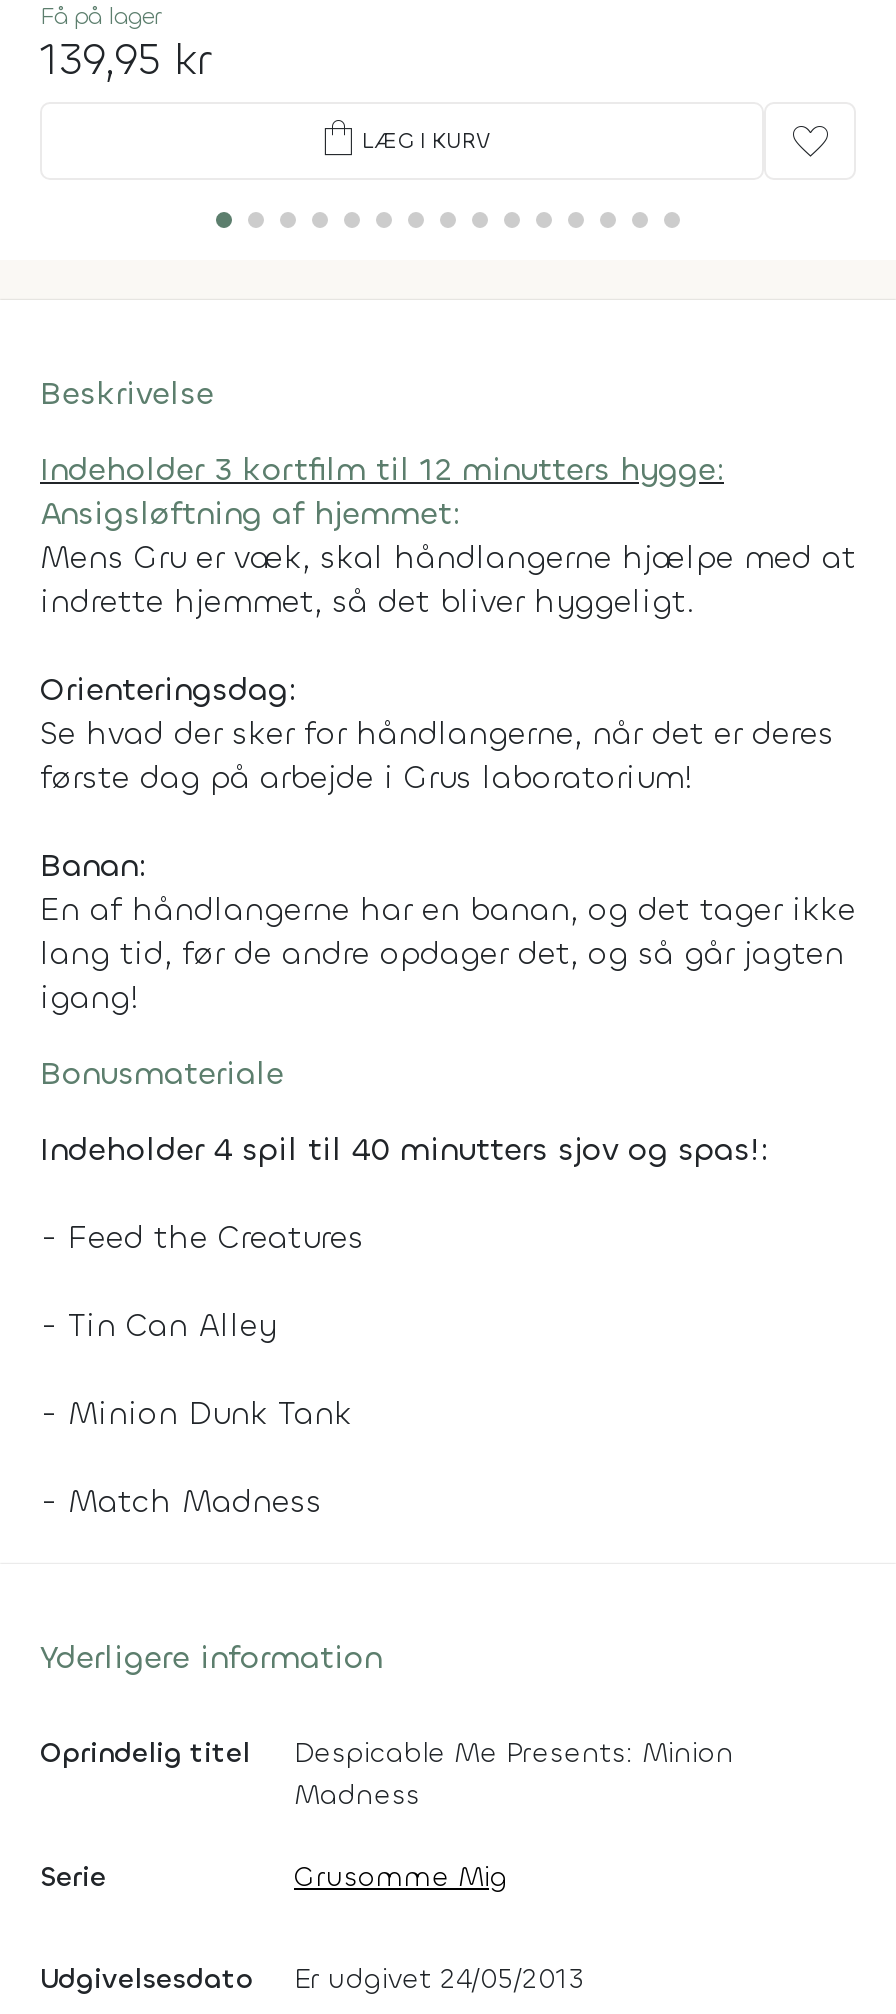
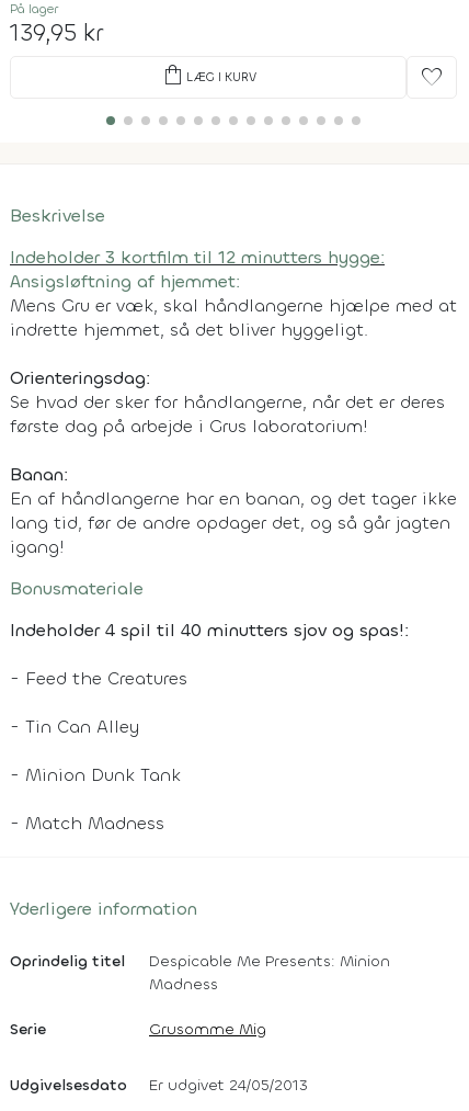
[40,0,162,32] Få på lager -> [10,0,58,18] På lager

